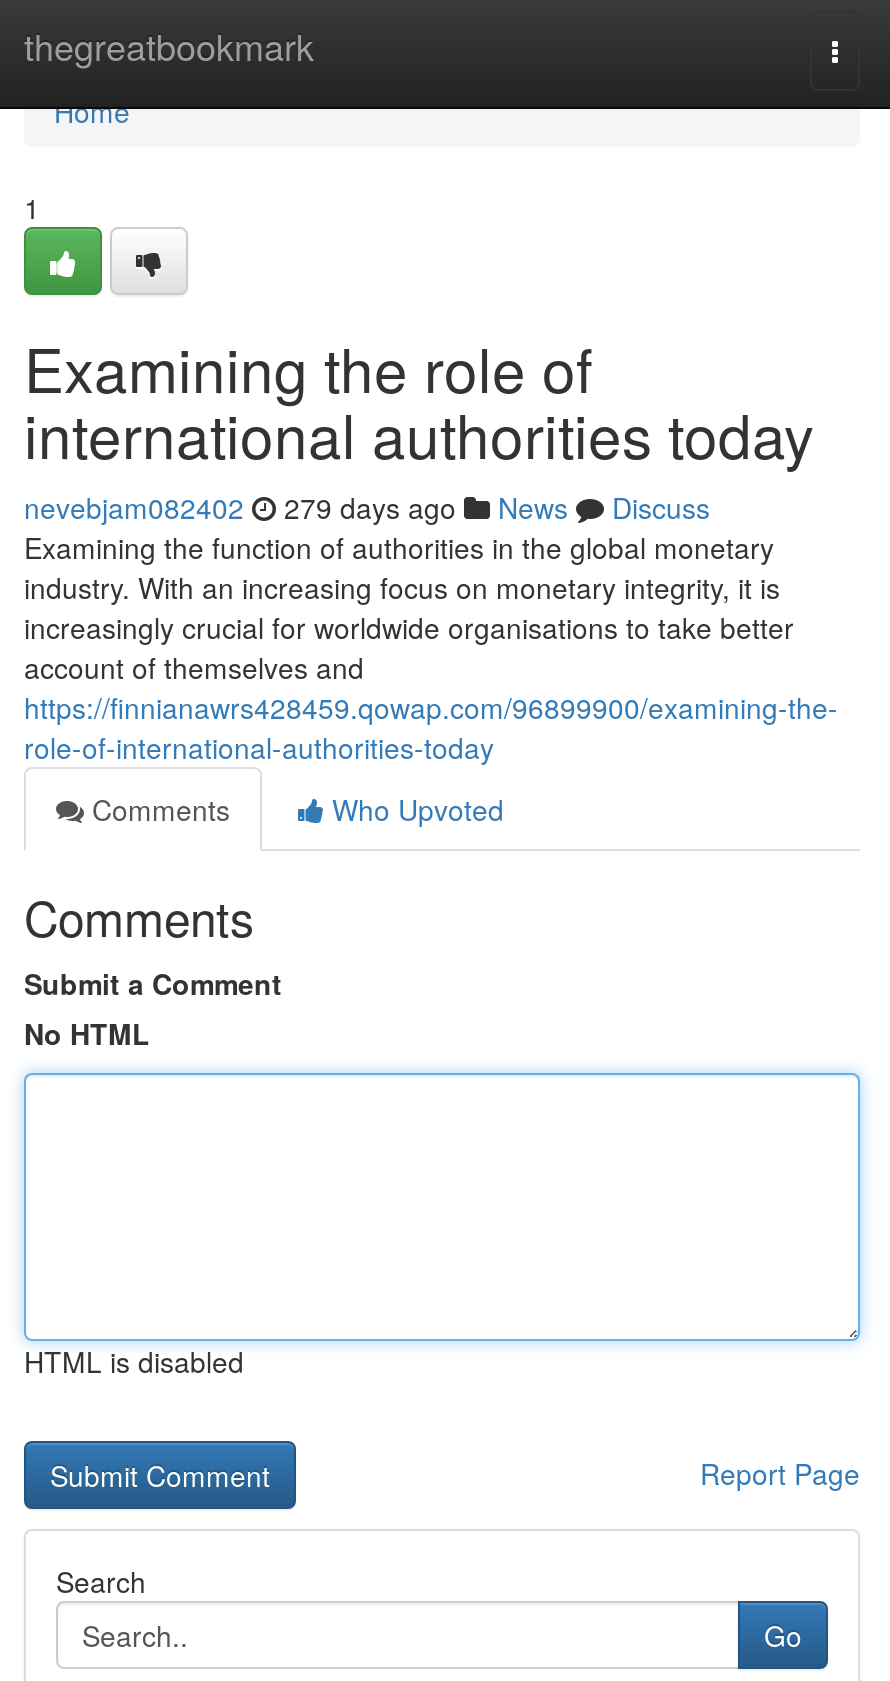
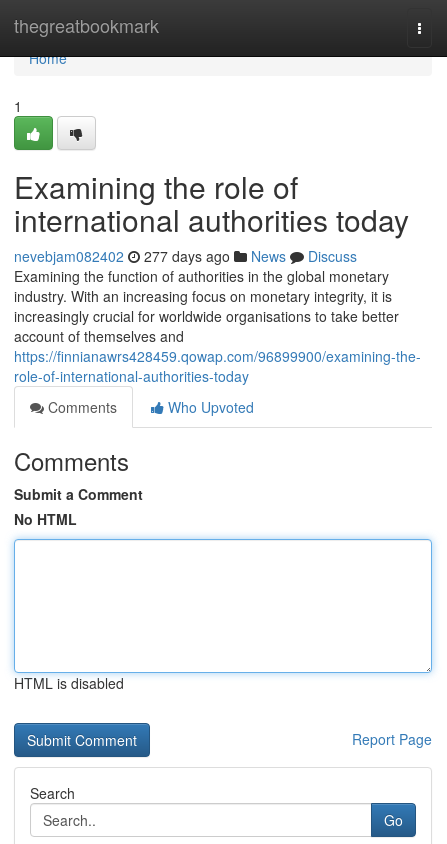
[24,487,710,527] nevebjam082402 279 days ago News Discuss -> [14,246,357,266] nevebjam082402 277 days ago News Discuss

